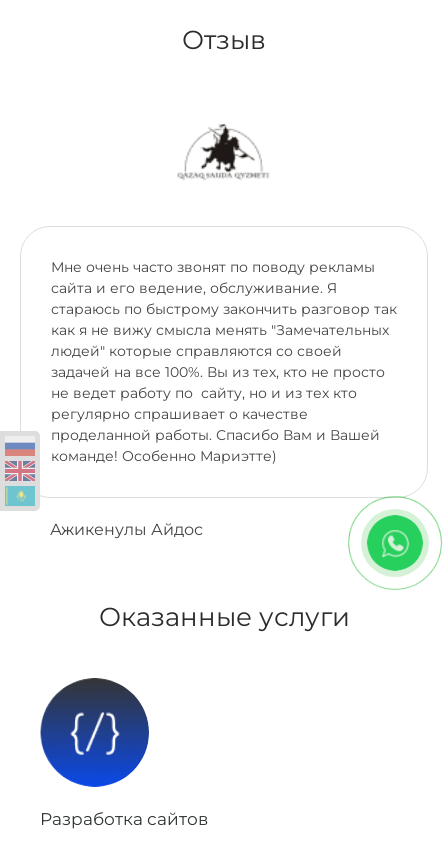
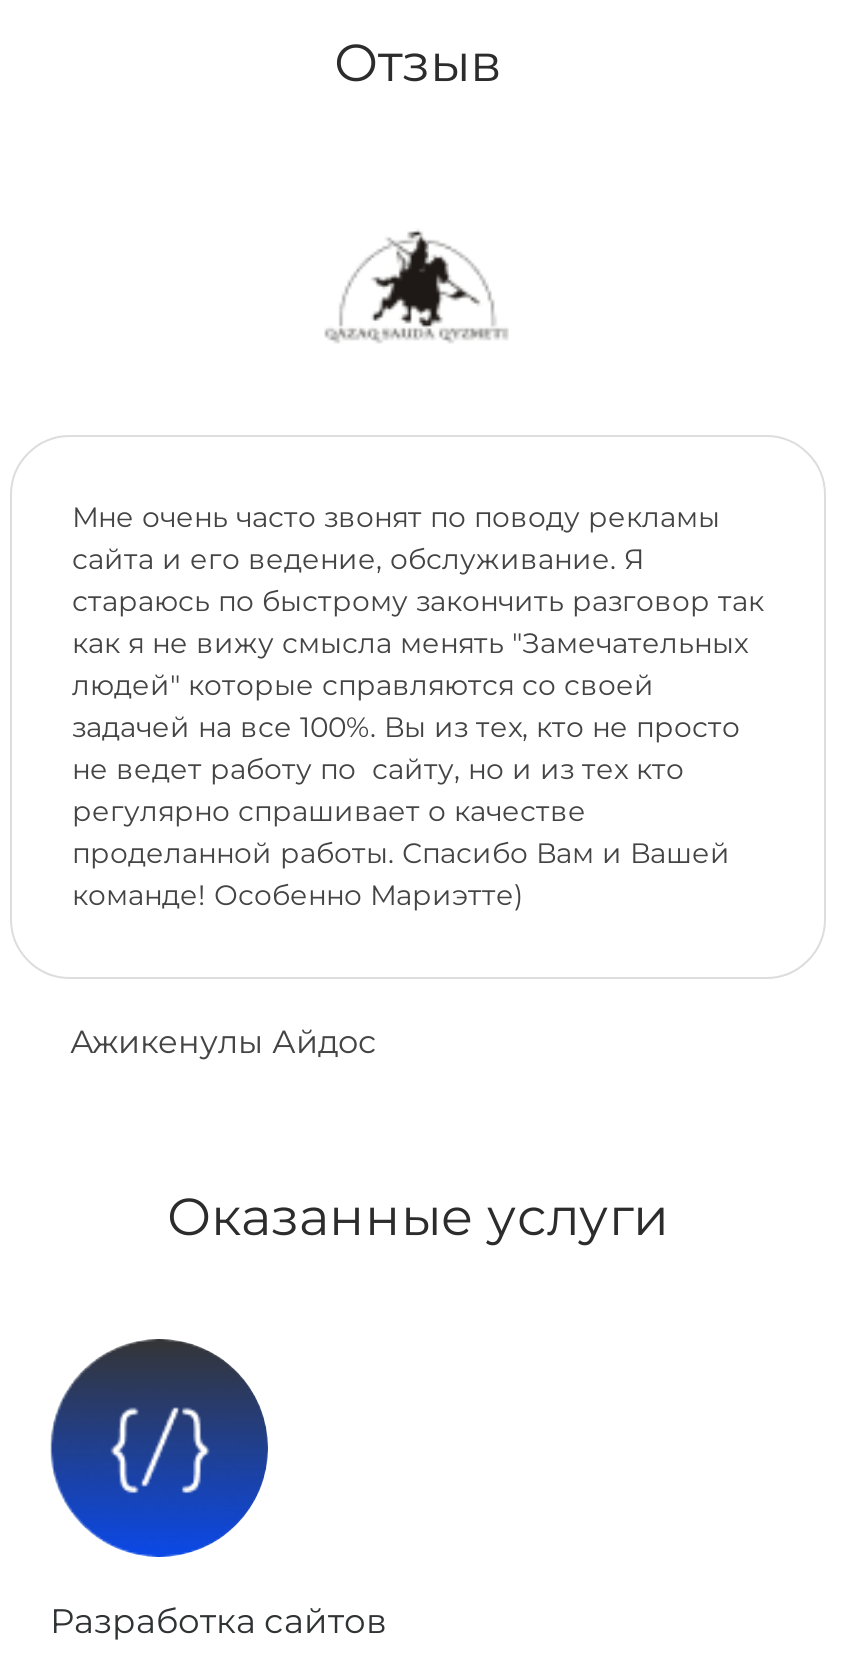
[3,432,39,510] [image] -> none
[348,496,443,591] [image] -> none

